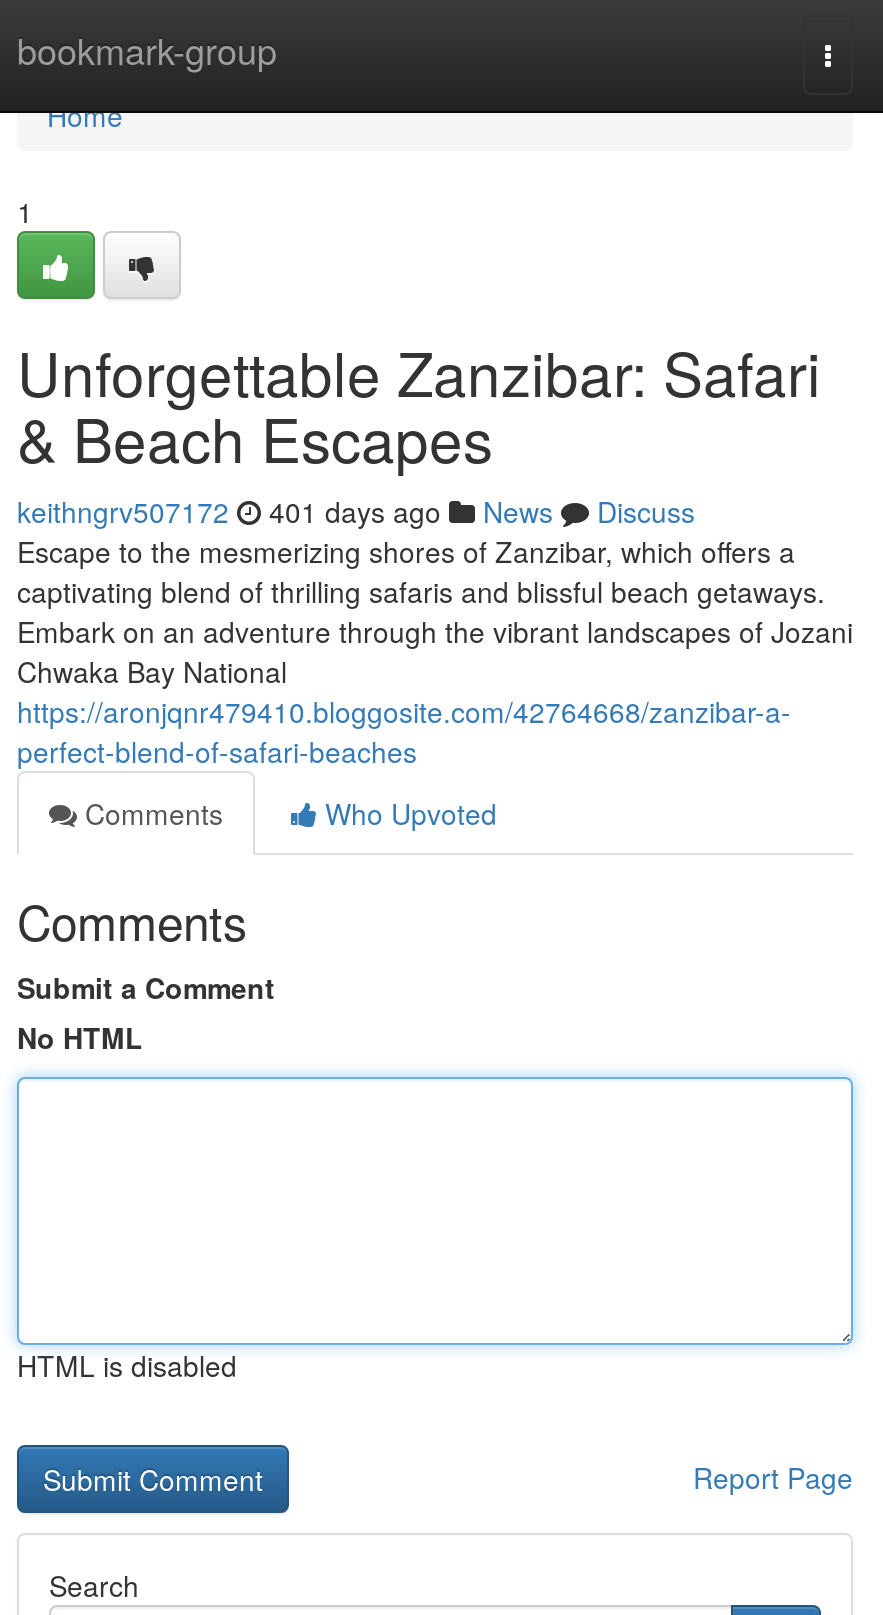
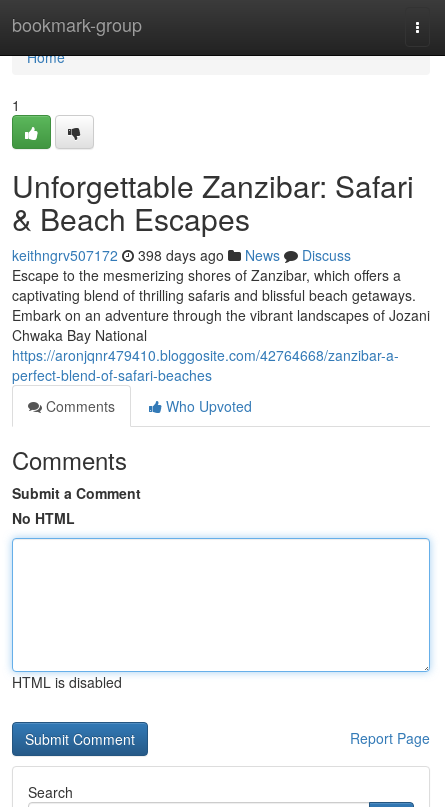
[17,491,695,531] keithngrv507172 401 days ago News Discuss -> [12,245,351,265] keithngrv507172 398 days ago News Discuss

